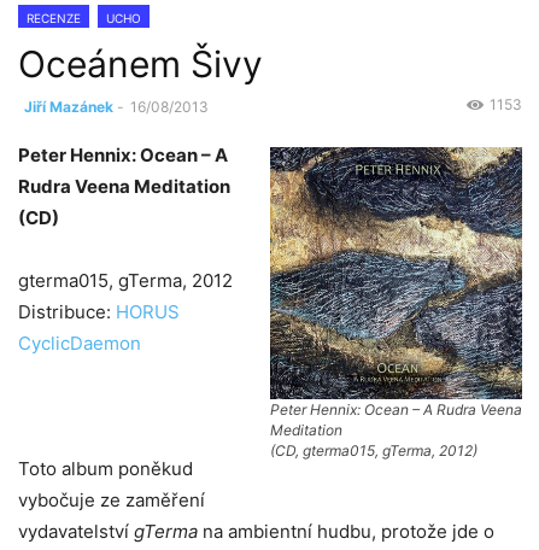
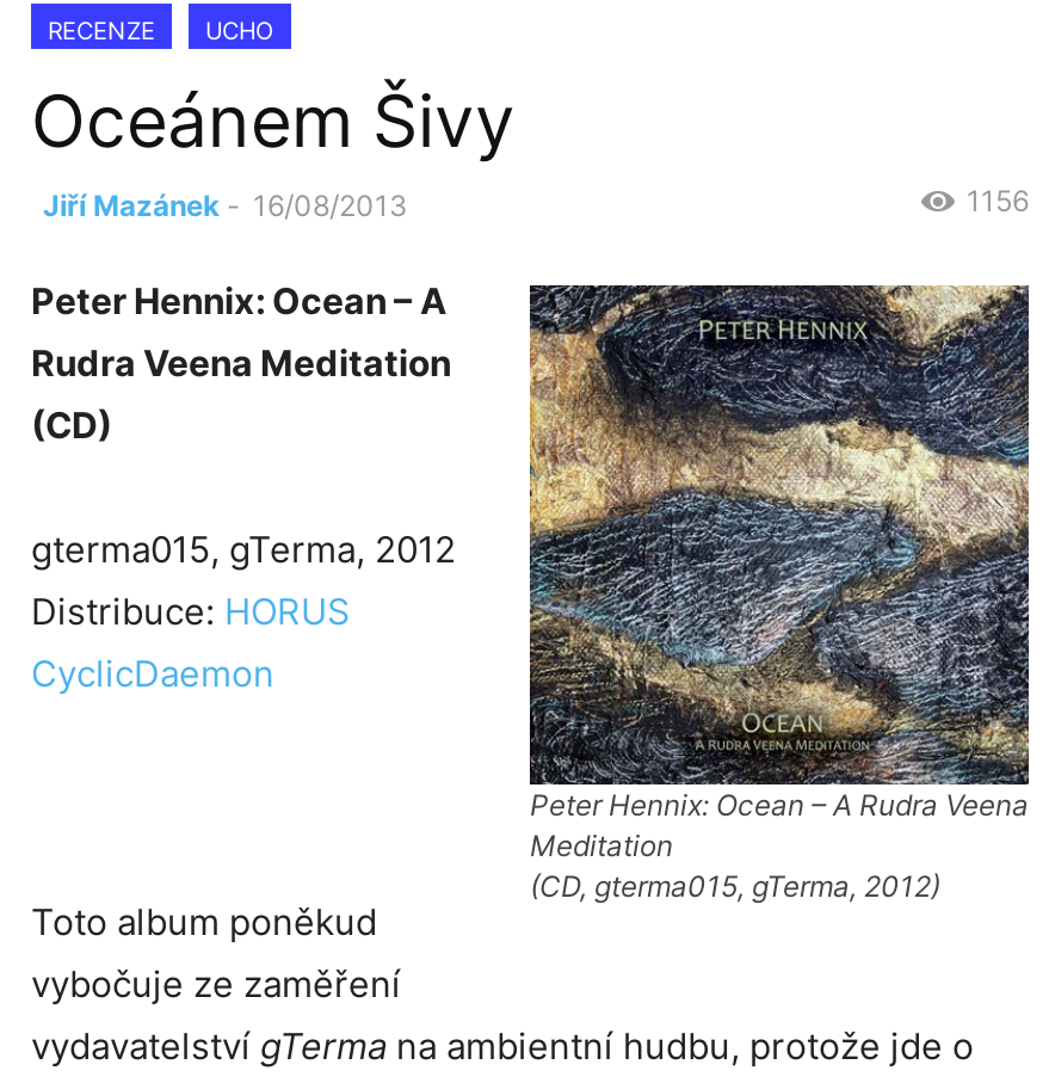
[490,95,522,113] 1153 -> [967,183,1029,219] 1156

